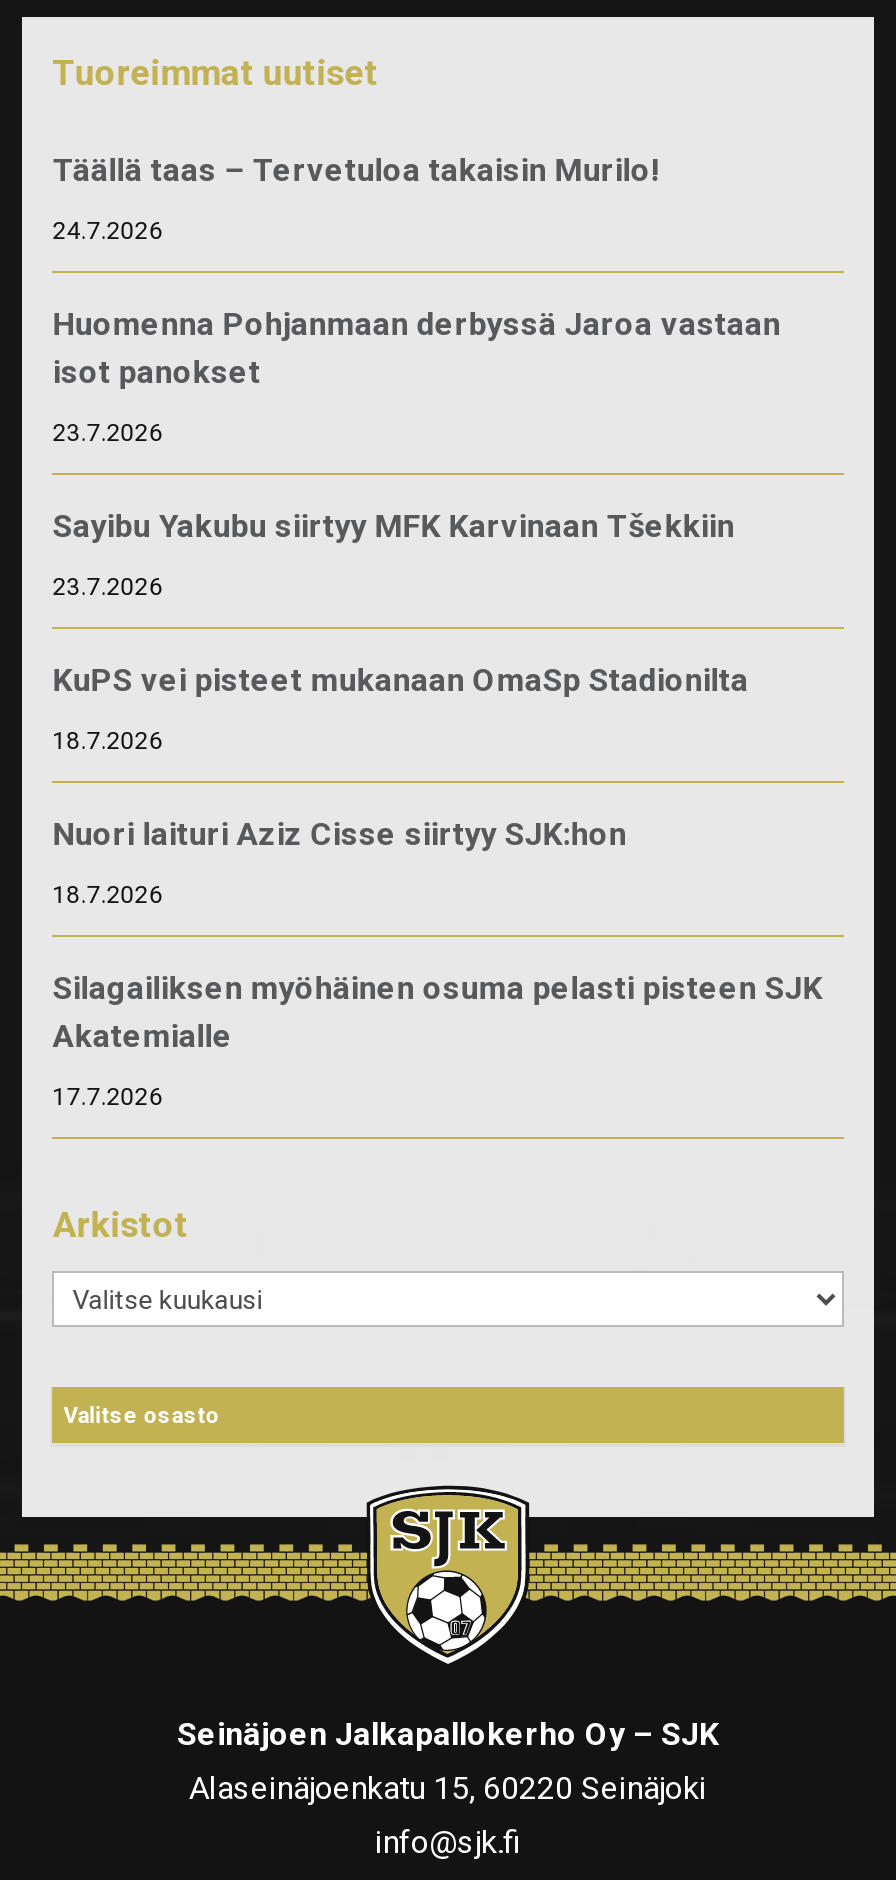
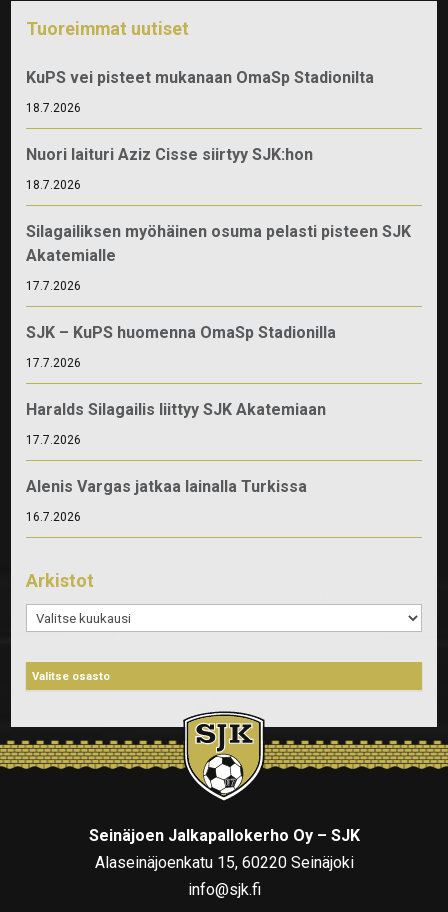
[52,150,780,600] Täällä taas – Tervetuloa takaisin Murilo! | 24.7.2026 | Huomenna Pohjanmaan derbyssä Jaroa vastaan | isot panokset | 23.7.2026 | Sayibu Yakubu siirtyy MFK Karvinaan Tšekkiin | 23.7.2026 -> none
moved [52,660,822,1110] -> [26,68,411,293]: KuPS vei pisteet mukanaan OmaSp Stadionilta | 18.7.2026 | Nuori laituri Aziz Cisse siirtyy SJK:hon | 18.7.2026 | Silagailiksen myöhäinen osuma pelasti pisteen SJK | Akatemialle | 17.7.2026
none -> [26,323,336,524] SJK – KuPS huomenna OmaSp Stadionilla | 17.7.2026 | Haralds Silagailis liittyy SJK Akatemiaan | 17.7.2026 | Alenis Vargas jatkaa lainalla Turkissa | 16.7.2026

